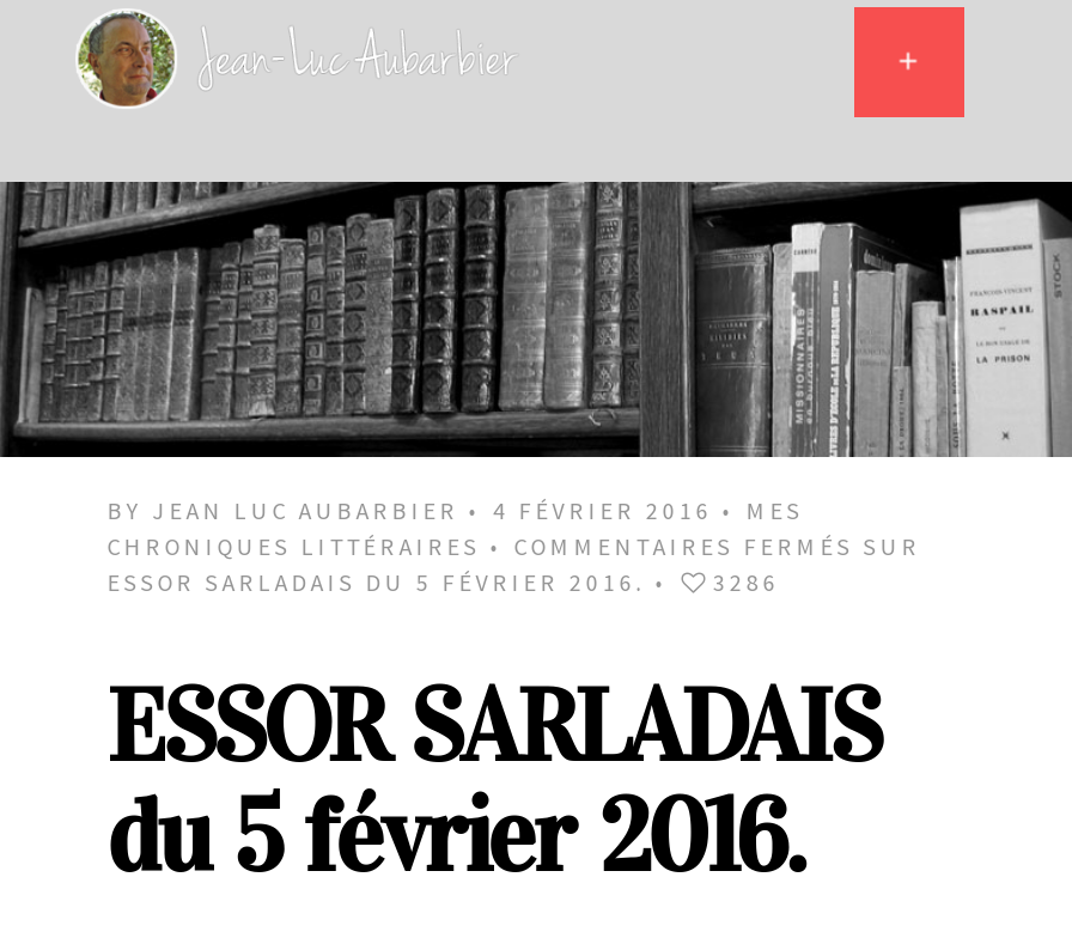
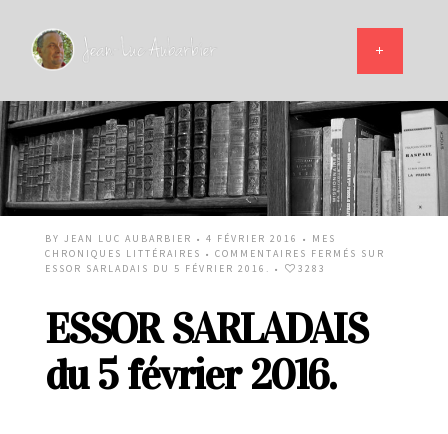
[107,566,780,597] ESSOR SARLADAIS DU 5 FÉVRIER 2016. • 3286 -> [45,262,326,275] ESSOR SARLADAIS DU 5 FÉVRIER 2016. • 3283

